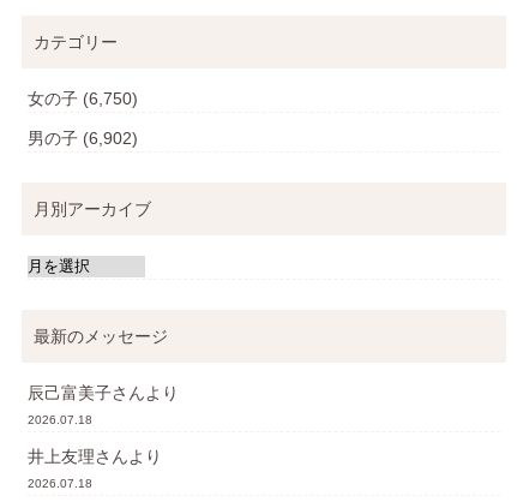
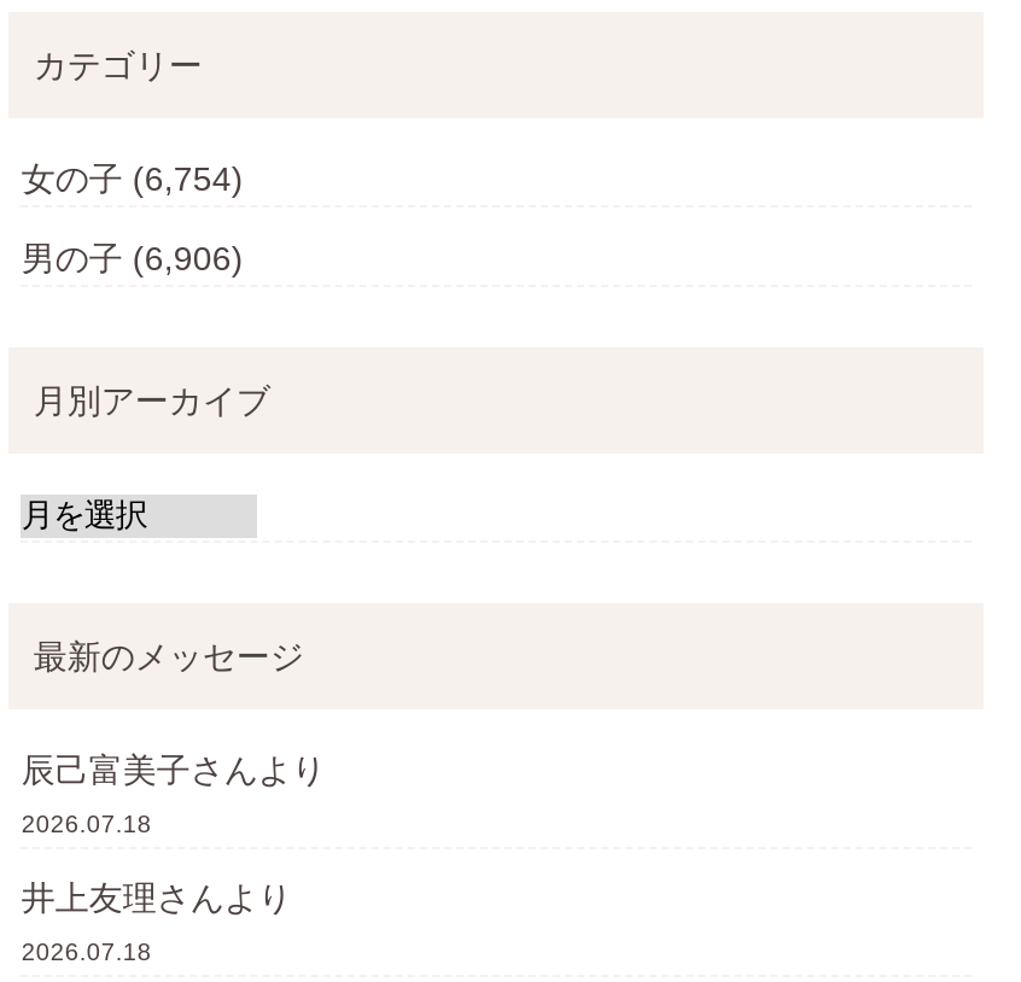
[28,89,138,108] 女の子(6,750) -> [21,159,244,198] 女の子(6,754)
[28,128,138,147] 男の子(6,902) -> [21,238,244,277] 男の子(6,906)

